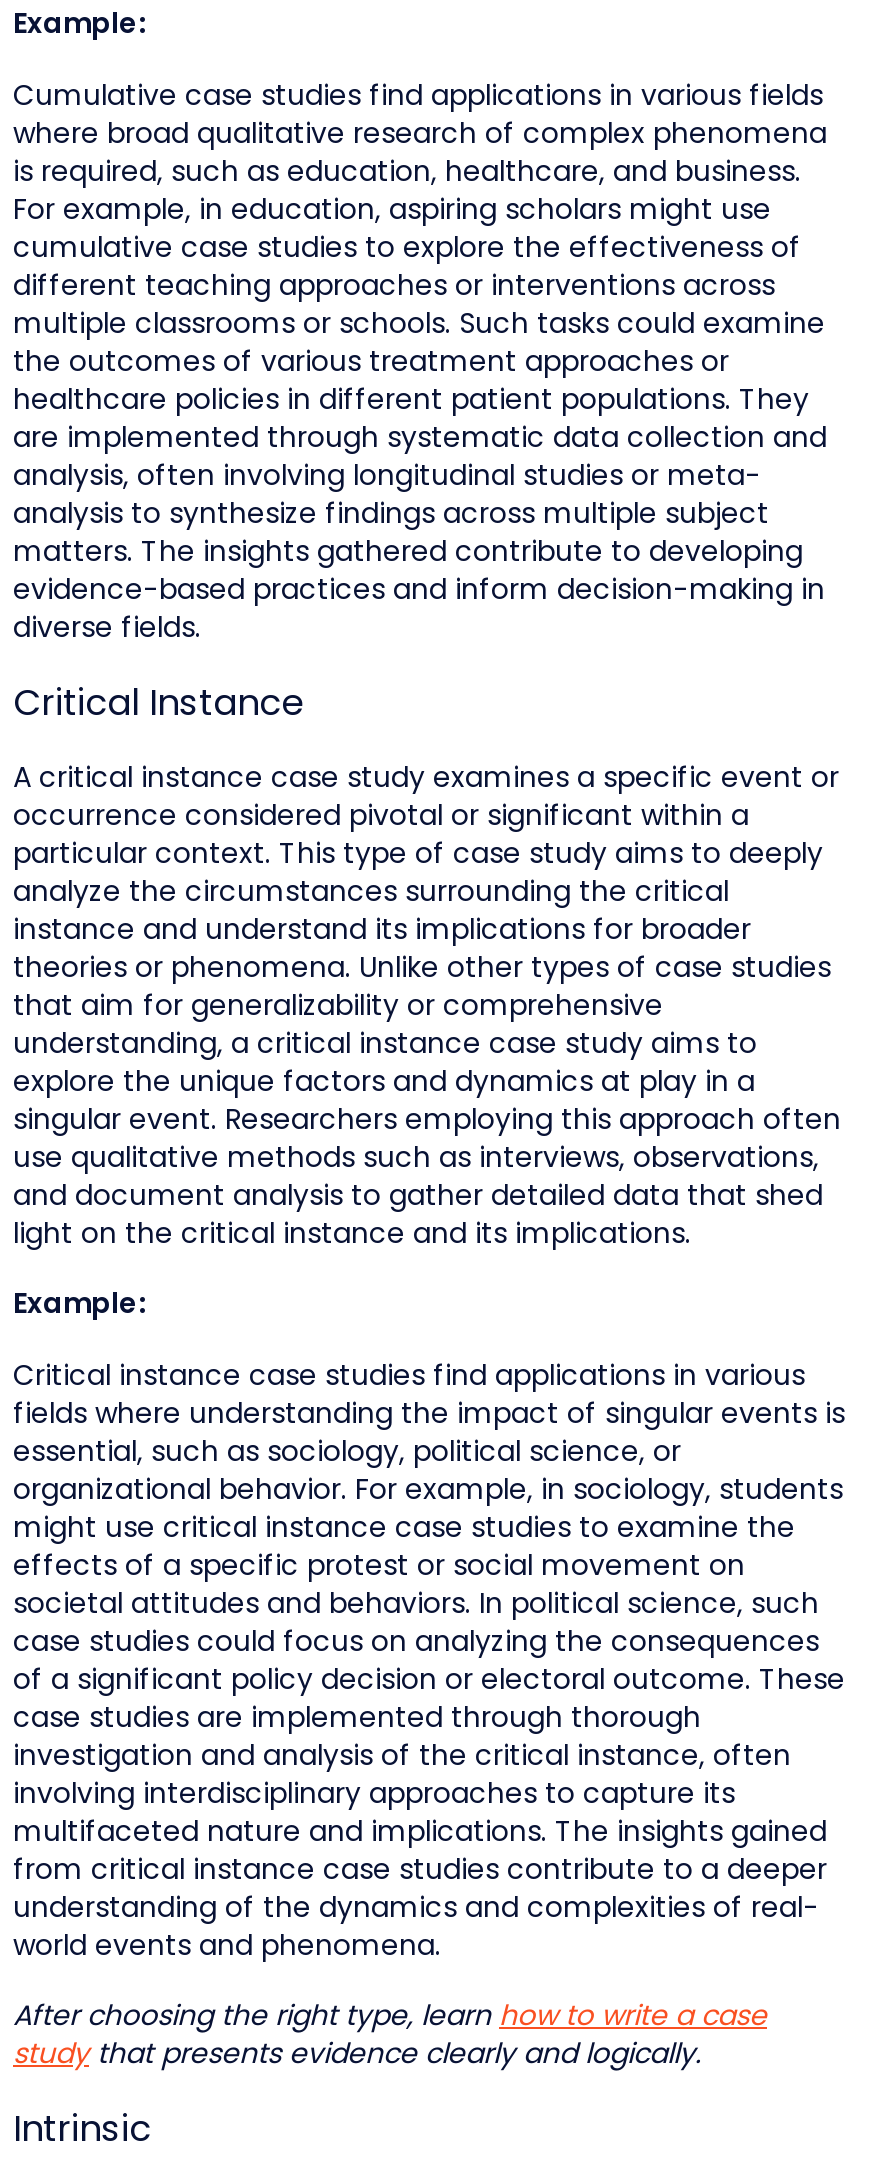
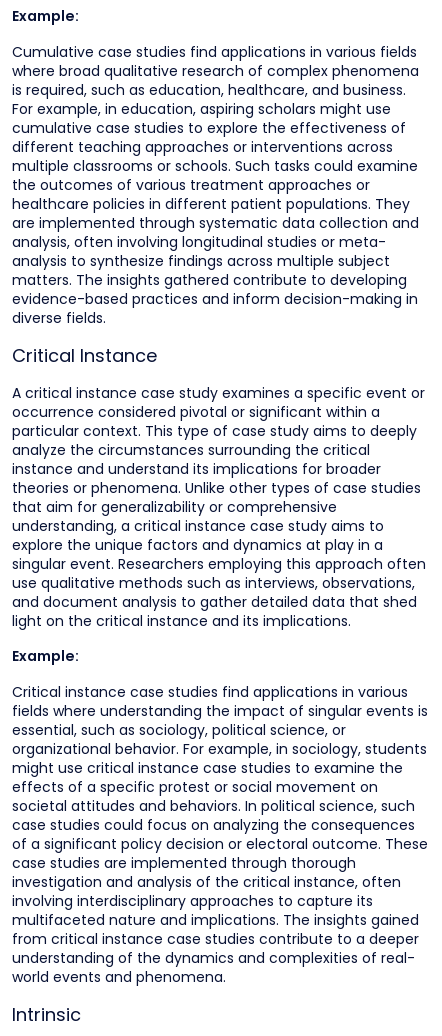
[13,1995,767,2073] After choosing the right type, learn how to write a case | study that presents evidence clearly and logically. -> none

